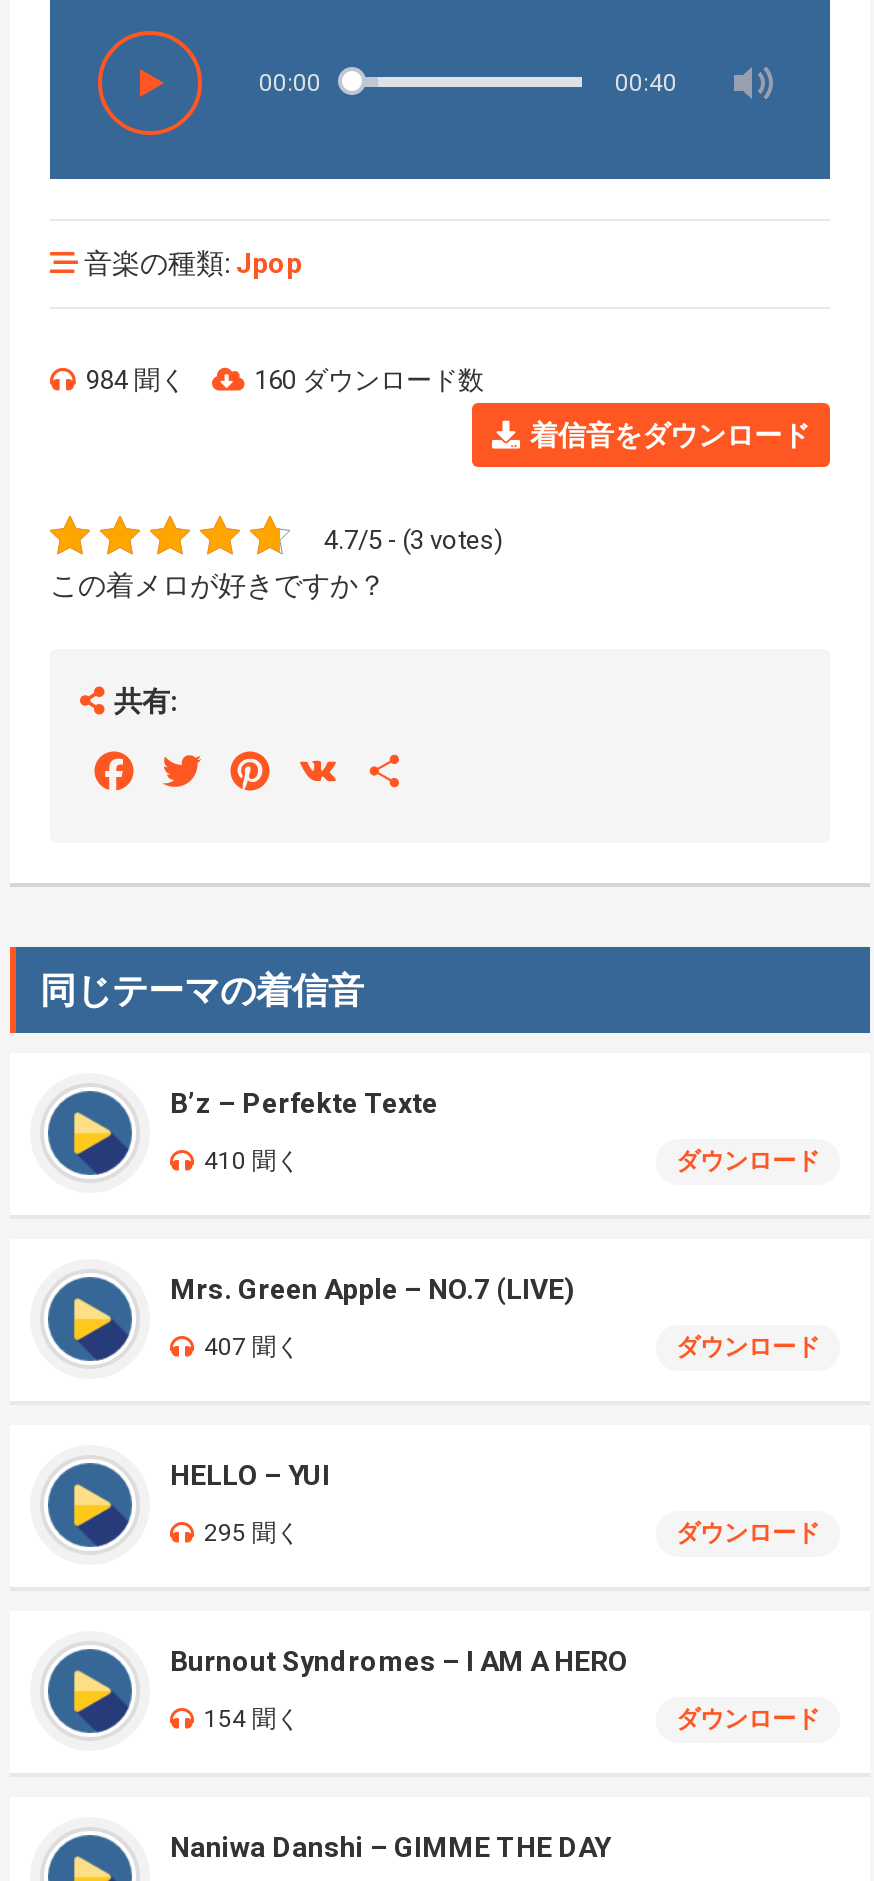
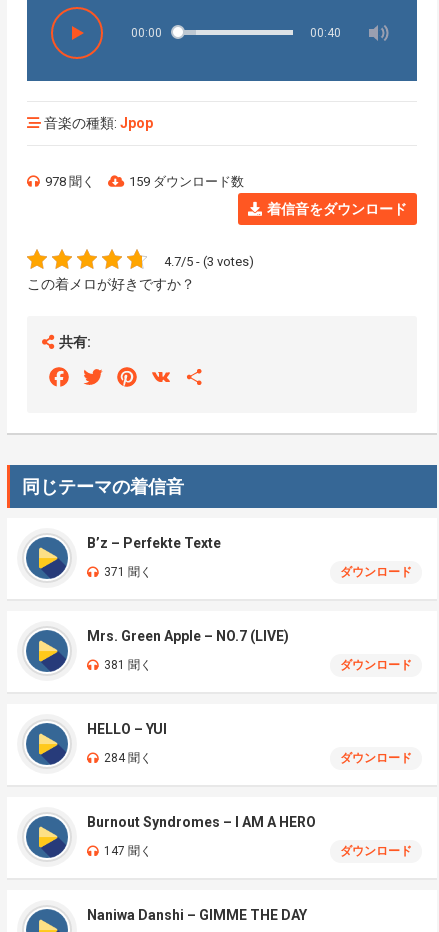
[86,365,186,395] 984 聞く -> [45,174,95,189] 978 聞く
[254,365,484,395] 160 ダウンロード数 -> [129,174,244,189] 159 ダウンロード数
[204,1147,300,1175] 410 聞く -> [104,565,152,579] 371 聞く
[204,1333,300,1361] 407 聞く -> [104,658,152,672] 381 聞く
[204,1519,300,1547] 295 聞く -> [104,751,152,765] 284 聞く
[204,1705,300,1733] 154 聞く -> [104,844,152,858] 147 聞く

